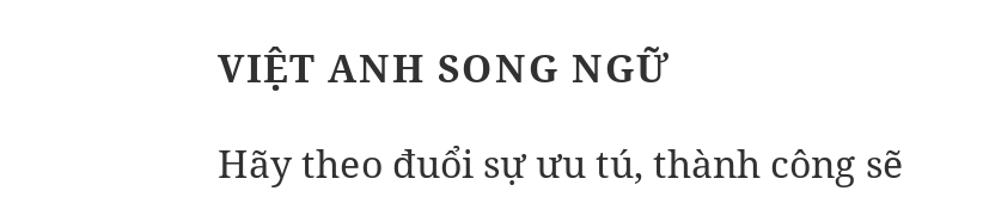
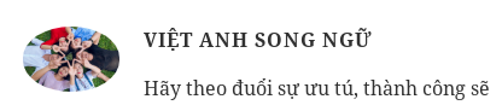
none -> [23,25,121,93] [image]

